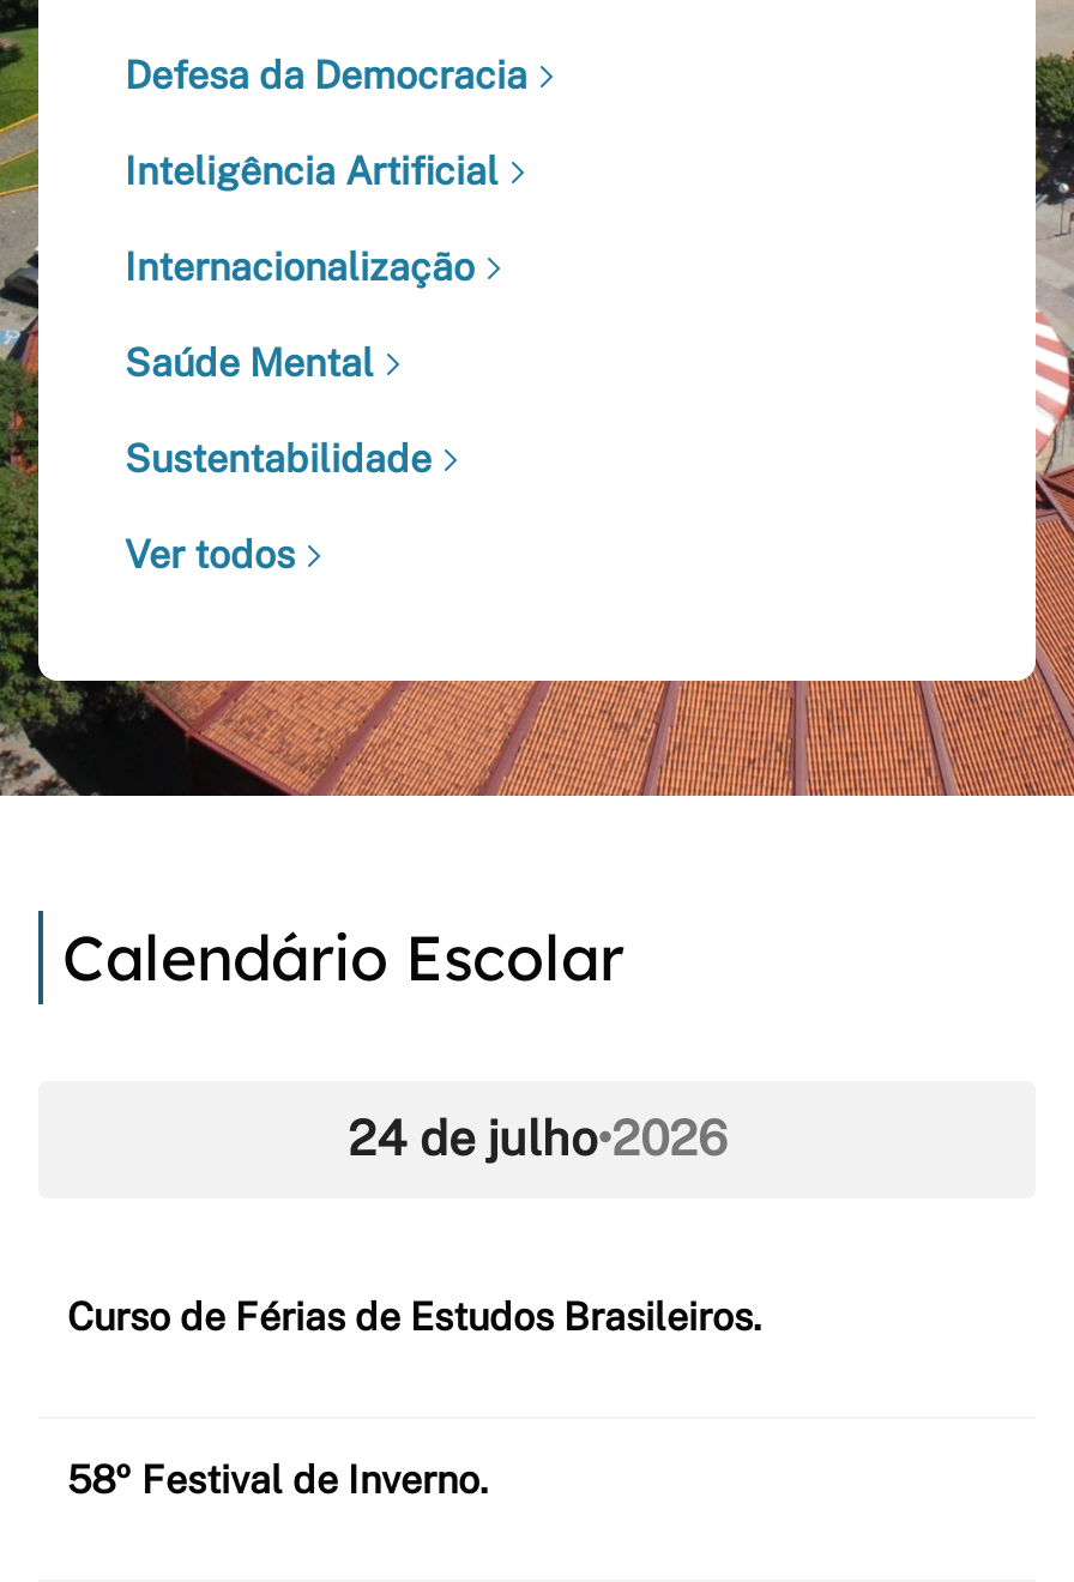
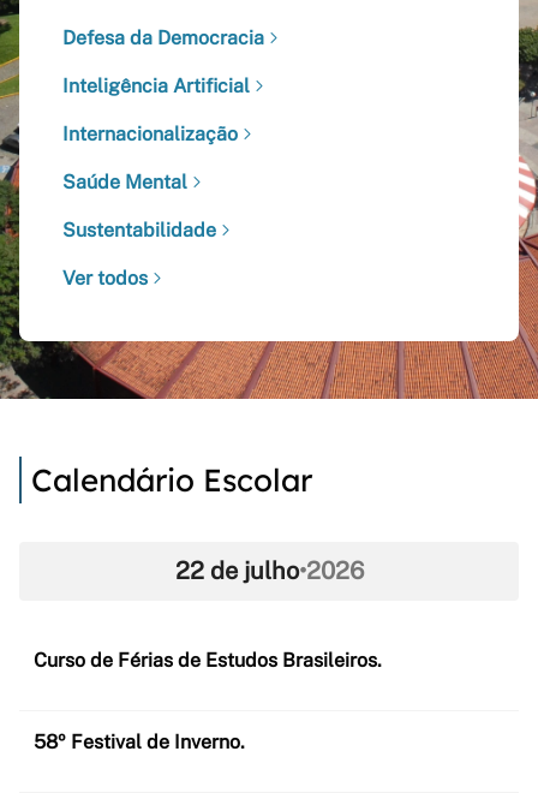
[348,1110,726,1168] 24 de julho•2026 -> [175,556,363,585] 22 de julho•2026

